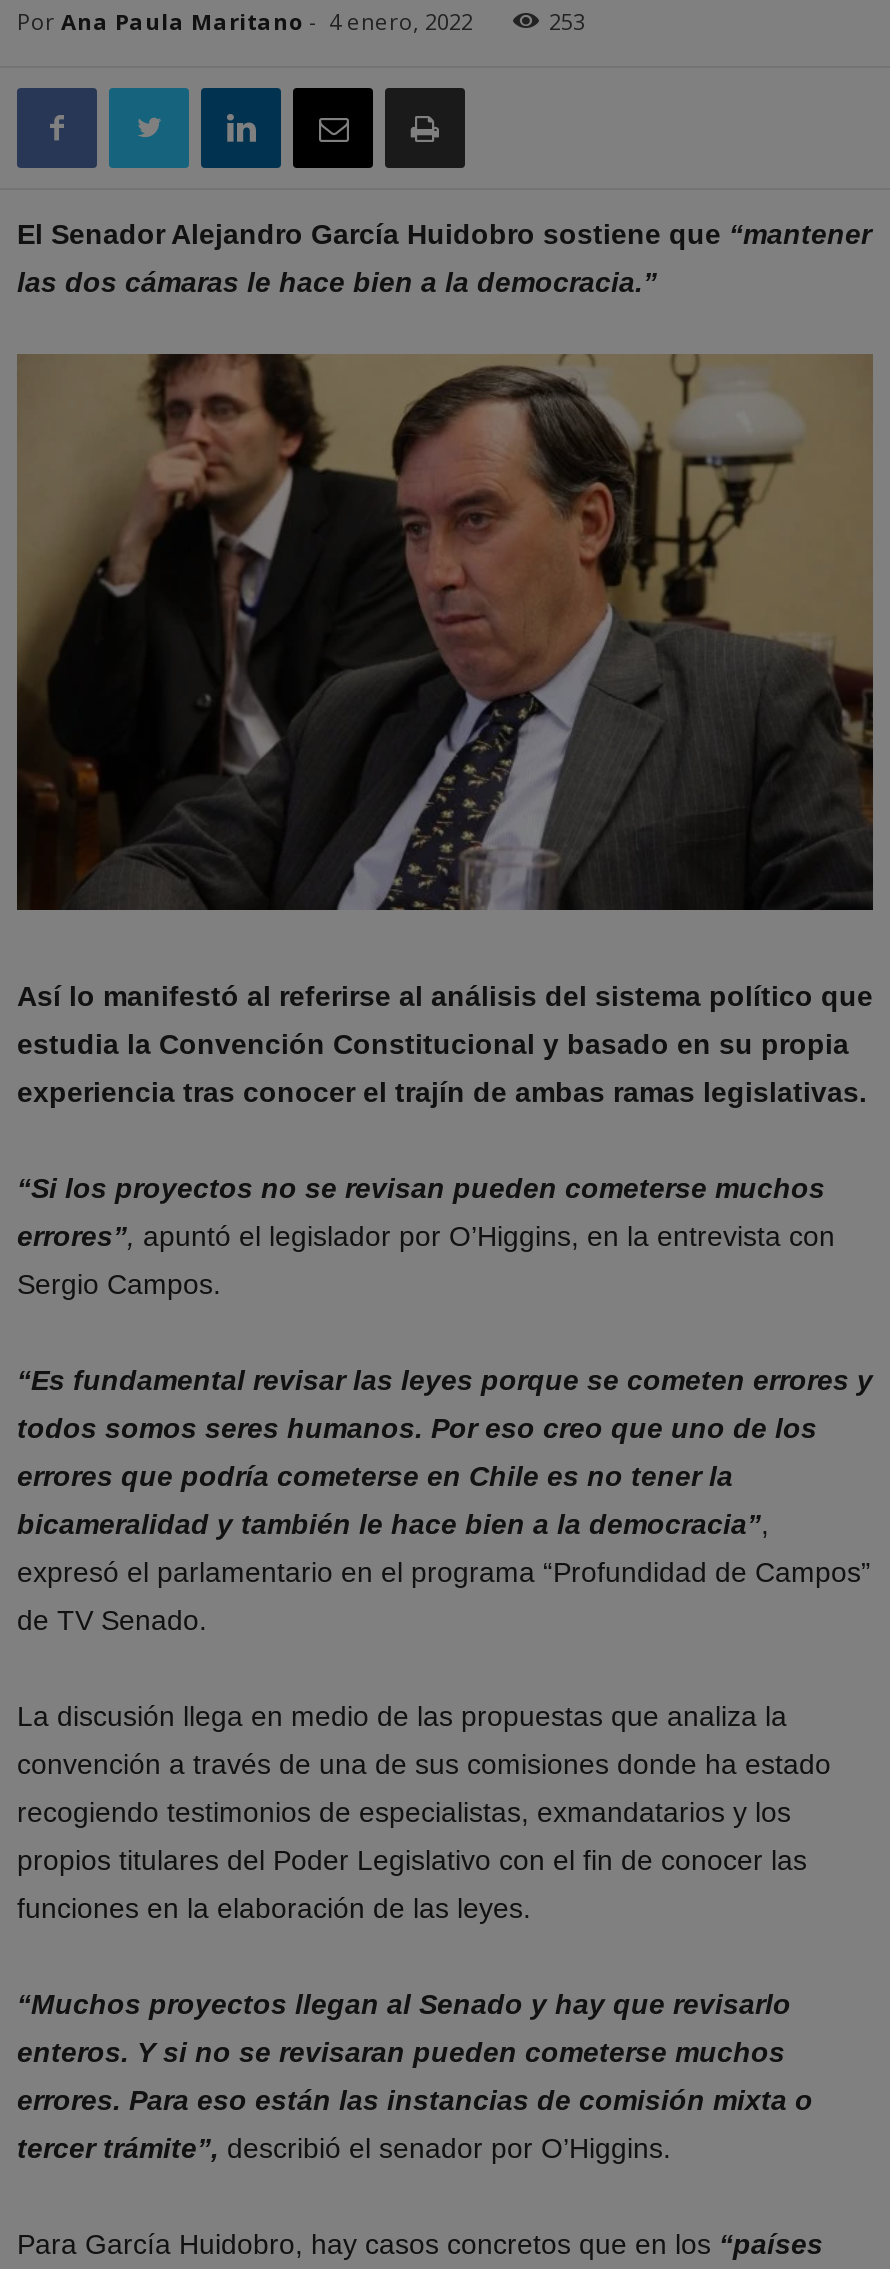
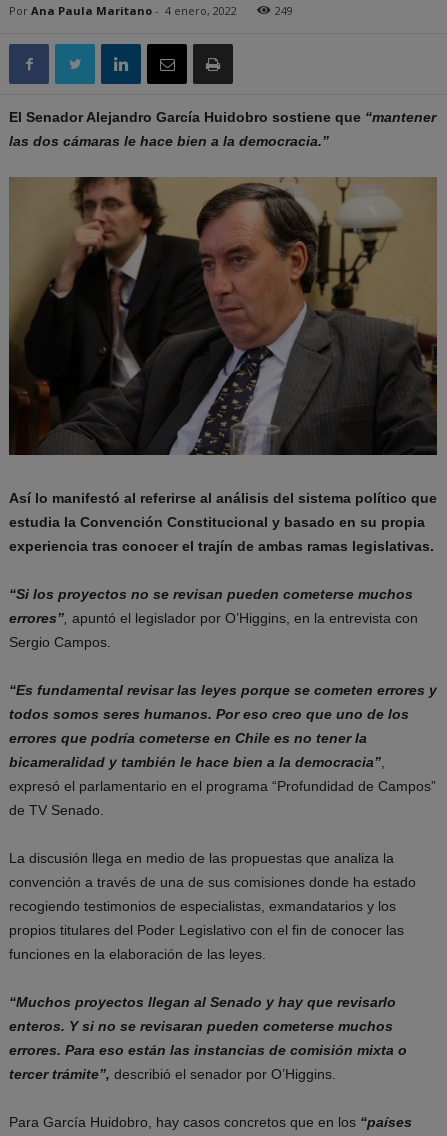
[549,6,585,36] 253 -> [275,3,293,18] 249

